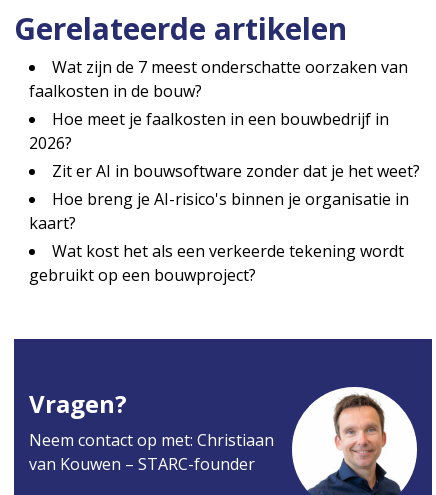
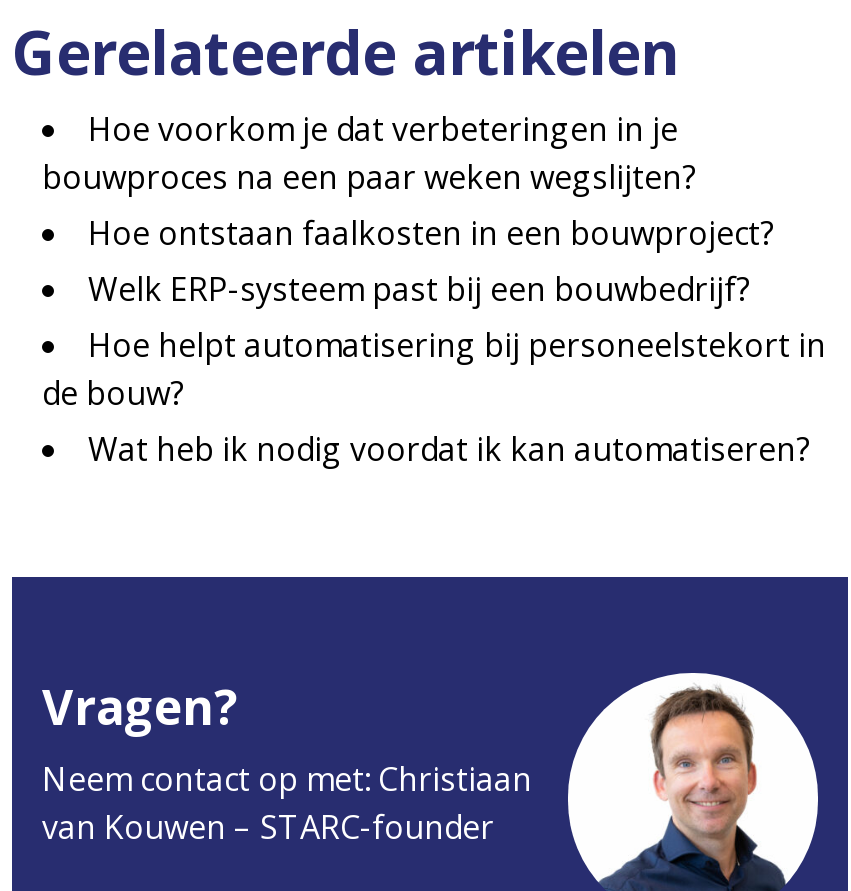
[29,55,420,285] Wat zijn de 7 meest onderschatte oorzaken van | faalkosten in de bouw? | Hoe meet je faalkosten in een bouwbedrijf in | 2026? | Zit er AI in bouwsoftware zonder dat je het weet? | Hoe breng je AI-risico's binnen je organisatie in | kaart? | Wat kost het als een verkeerde tekening wordt | gebruikt op een bouwproject? -> [42,108,826,472] Hoe voorkom je dat verbeteringen in je | bouwproces na een paar weken wegslijten? | Hoe ontstaan faalkosten in een bouwproject? | Welk ERP-systeem past bij een bouwbedrijf? | Hoe helpt automatisering bij personeelstekort in | de bouw? | Wat heb ik nodig voordat ik kan automatiseren?

